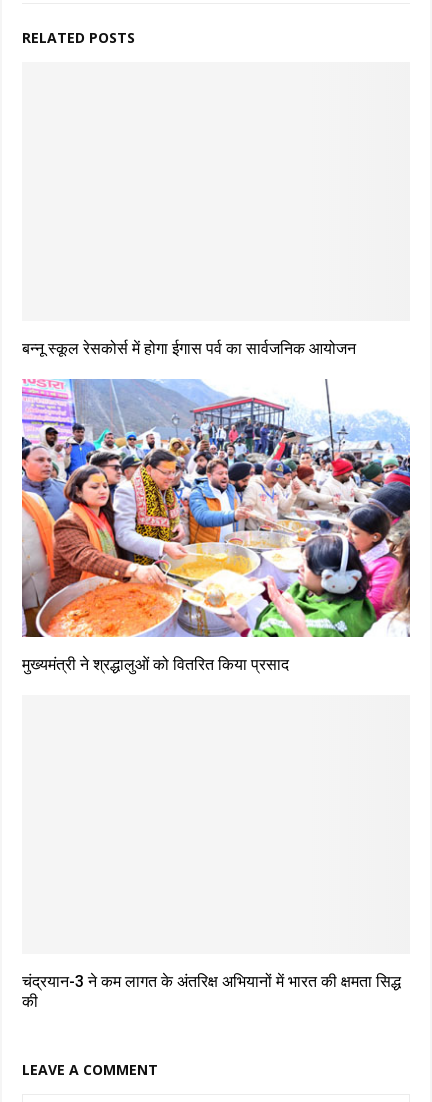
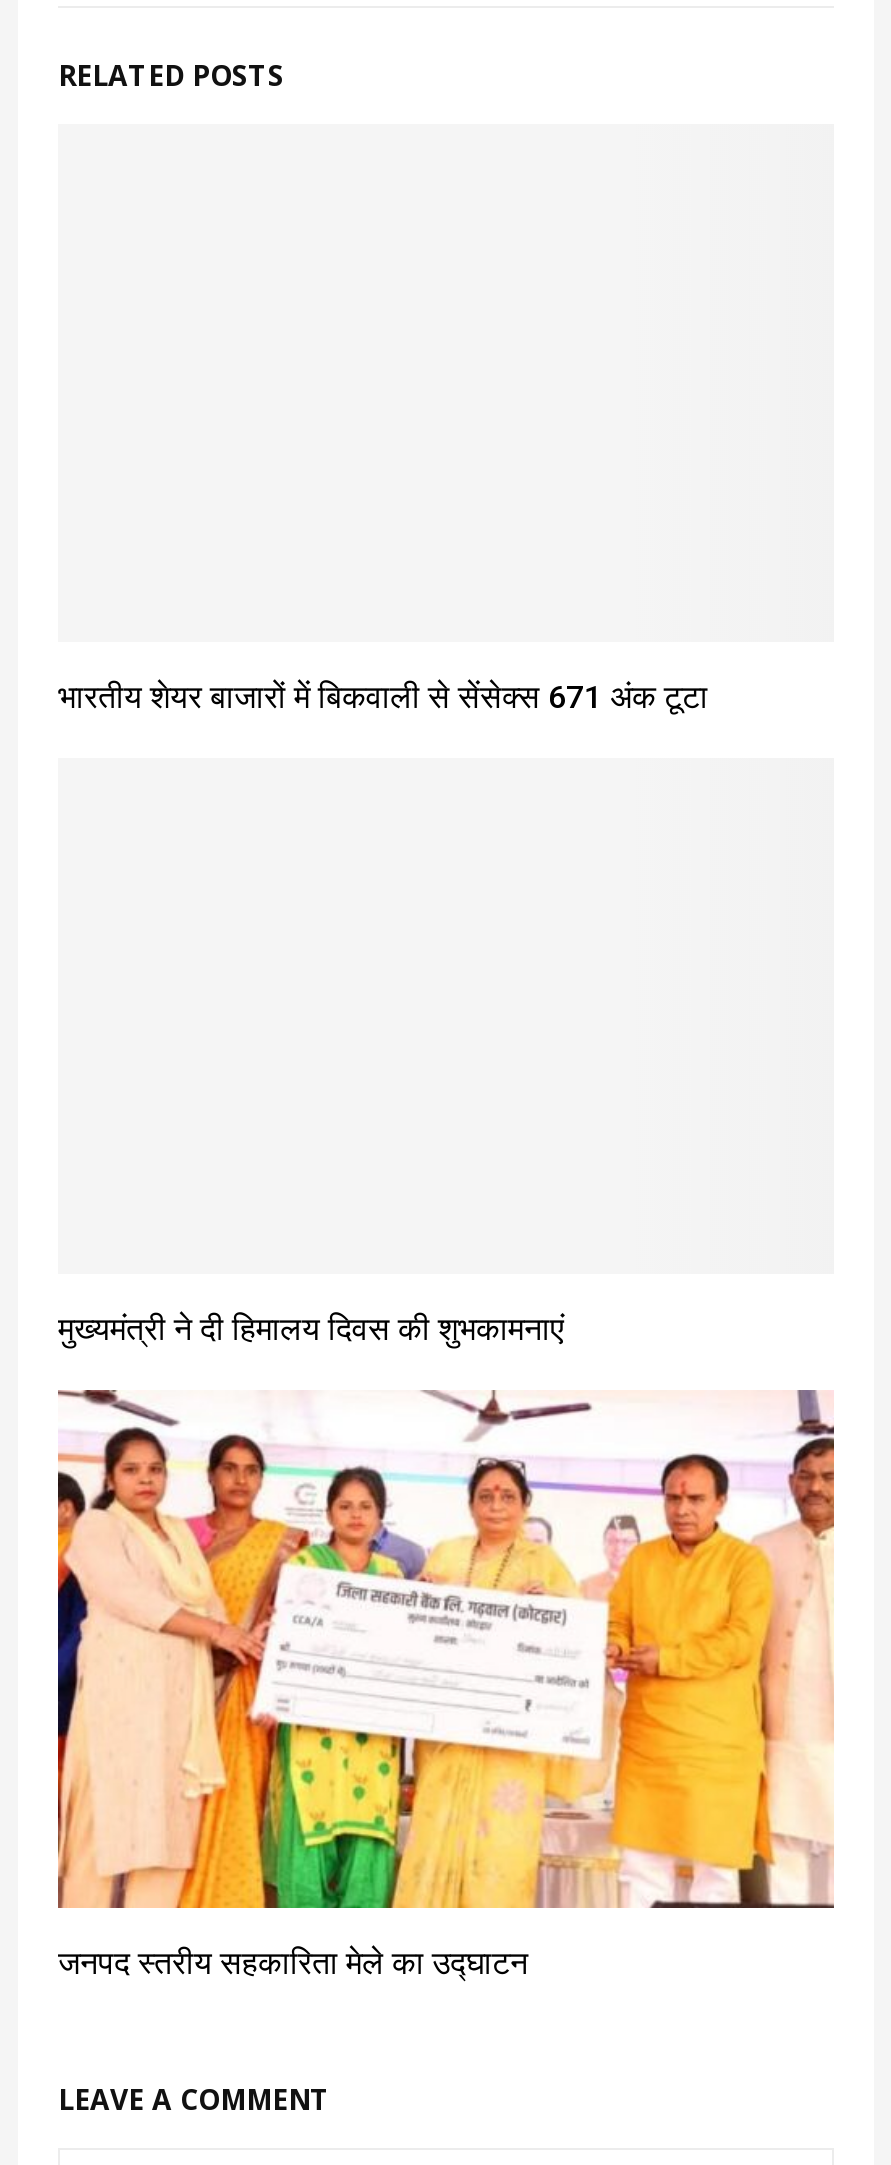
none -> [56,1388,836,1890] [image]
[22,339,356,358] बन्नू स्कूल रेसकोर्स में होगा ईगास पर्व का सार्वजनिक आयोजन -> [58,677,708,715] भारतीय शेयर बाजारों में बिकवाली से सेंसेक्स 671 अंक टूटा
[21,385,411,638] [image] -> none
[22,655,289,674] मुख्यमंत्री ने श्रद्धालुओं को वितरित किया प्रसाद -> [58,1311,564,1349] मुख्यमंत्री ने दी हिमालय दिवस की शुभकामनाएं
[22,972,401,1011] चंद्रयान-3 ने कम लागत के अंतरिक्ष अभियानों में भारत की क्षमता सिद्ध | की -> [58,1944,528,1982] जनपद स्तरीय सहकारिता मेले का उद्घाटन

